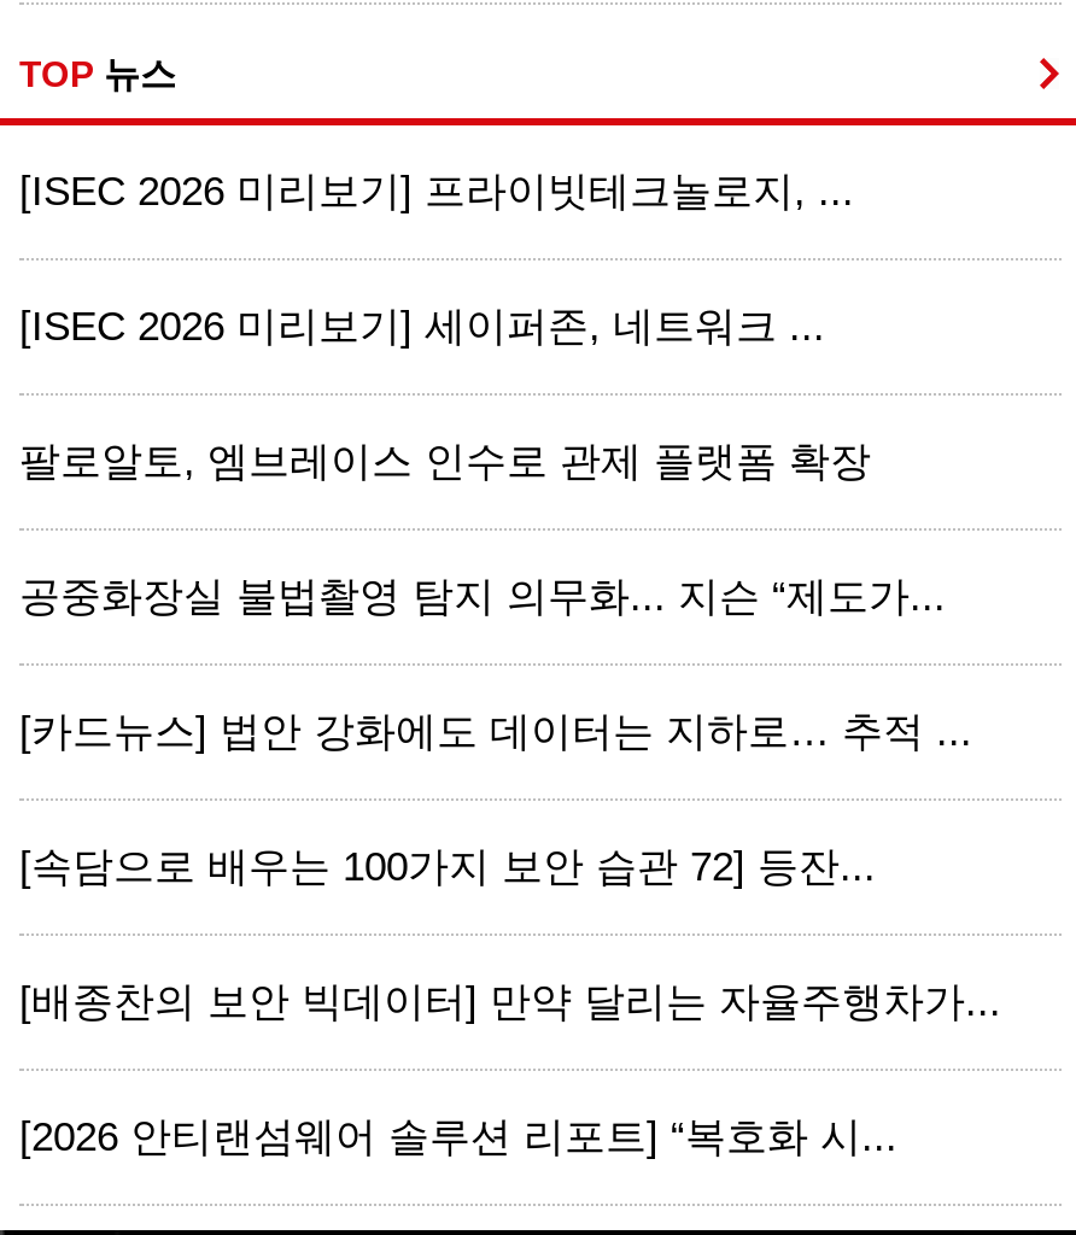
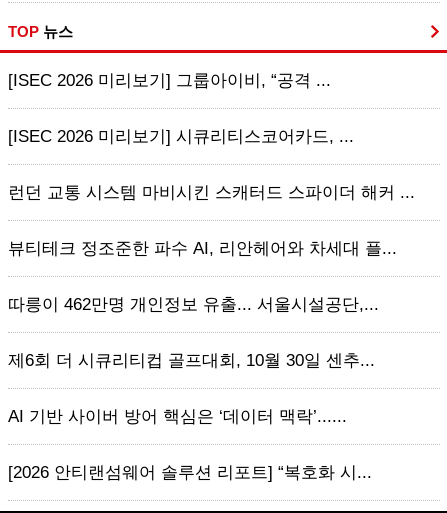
[19,169,854,215] [ISEC 2026 미리보기] 프라이빗테크놀로지, ... -> [8,71,331,90] [ISEC 2026 미리보기] 그룹아이비, “공격 ...
[19,304,825,350] [ISEC 2026 미리보기] 세이퍼존, 네트워크 ... -> [8,127,354,146] [ISEC 2026 미리보기] 시큐리티스코어카드, ...
[19,439,871,485] 팔로알토, 엠브레이스 인수로 관제 플랫폼 확장 -> [8,183,415,202] 런던 교통 시스템 마비시킨 스캐터드 스파이더 해커 ...
[19,574,946,620] 공중화장실 불법촬영 탐지 의무화... 지슨 “제도가... -> [8,239,397,258] 뷰티테크 정조준한 파수 AI, 리안헤어와 차세대 플...
[19,709,972,755] [카드뉴스] 법안 강화에도 데이터는 지하로… 추적 ... -> [8,295,379,314] 따릉이 462만명 개인정보 유출... 서울시설공단,...
[19,844,876,890] [속담으로 배우는 100가지 보안 습관 72] 등잔... -> [8,351,375,370] 제6회 더 시큐리티컵 골프대회, 10월 30일 센추...
[19,979,1001,1025] [배종찬의 보안 빅데이터] 만약 달리는 자율주행차가... -> [8,407,347,426] AI 기반 사이버 방어 핵심은 ‘데이터 맥락’......

